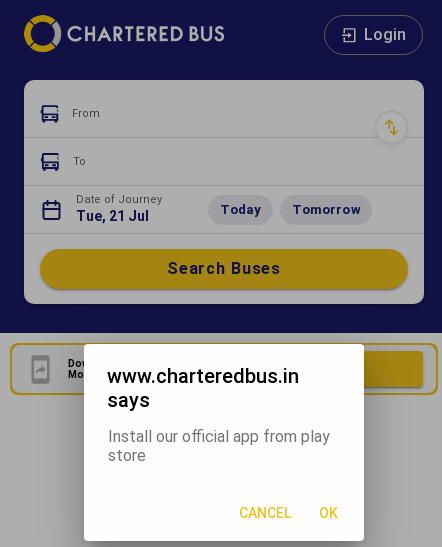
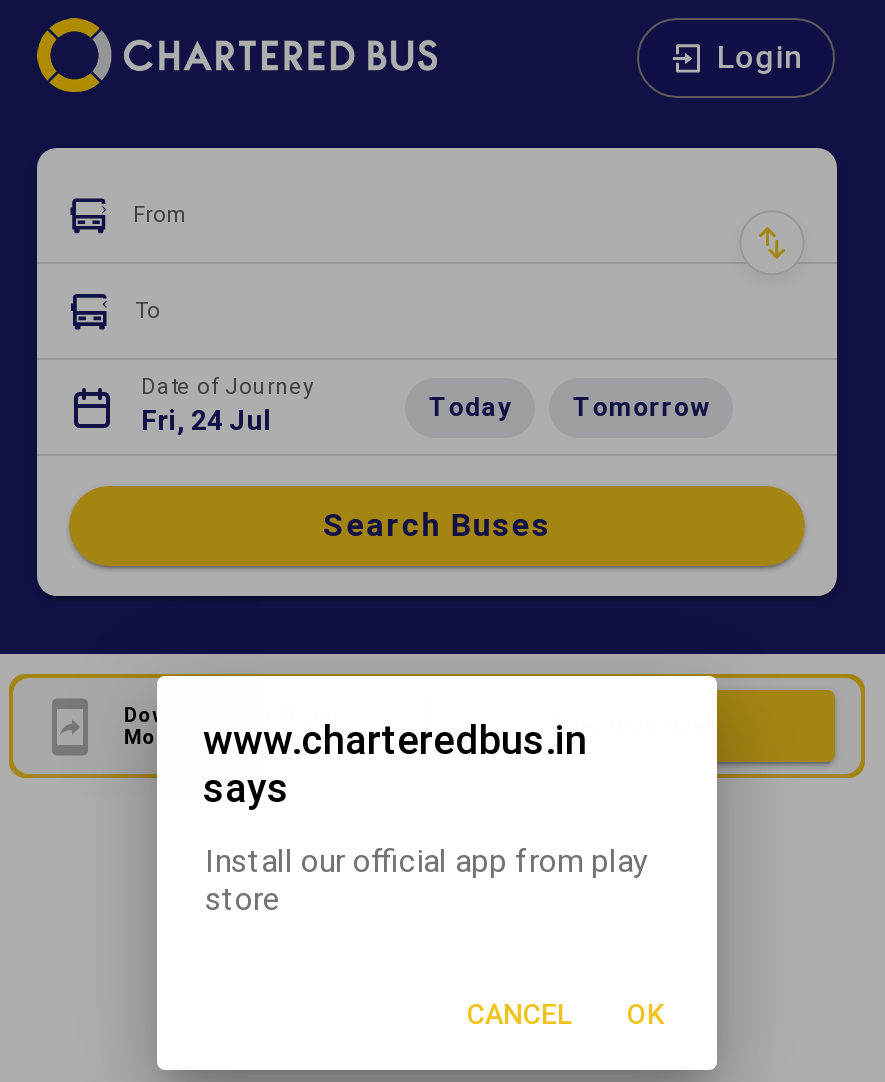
[76,208,149,224] Tue, 21 Jul -> [141,404,271,436] Fri, 24 Jul

